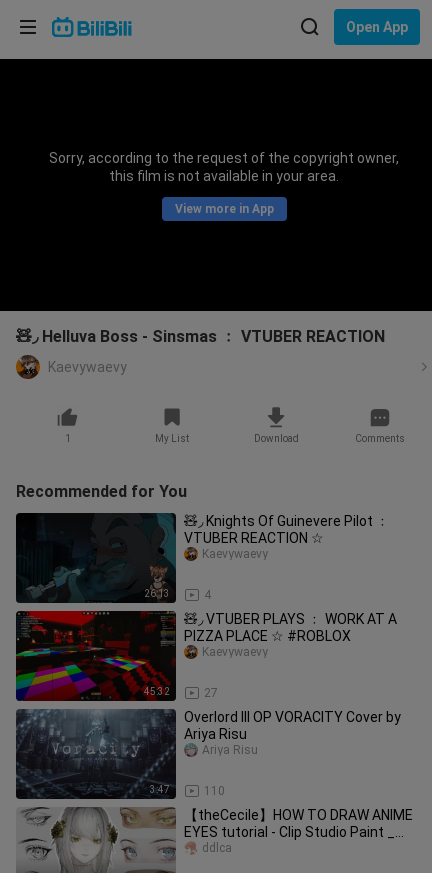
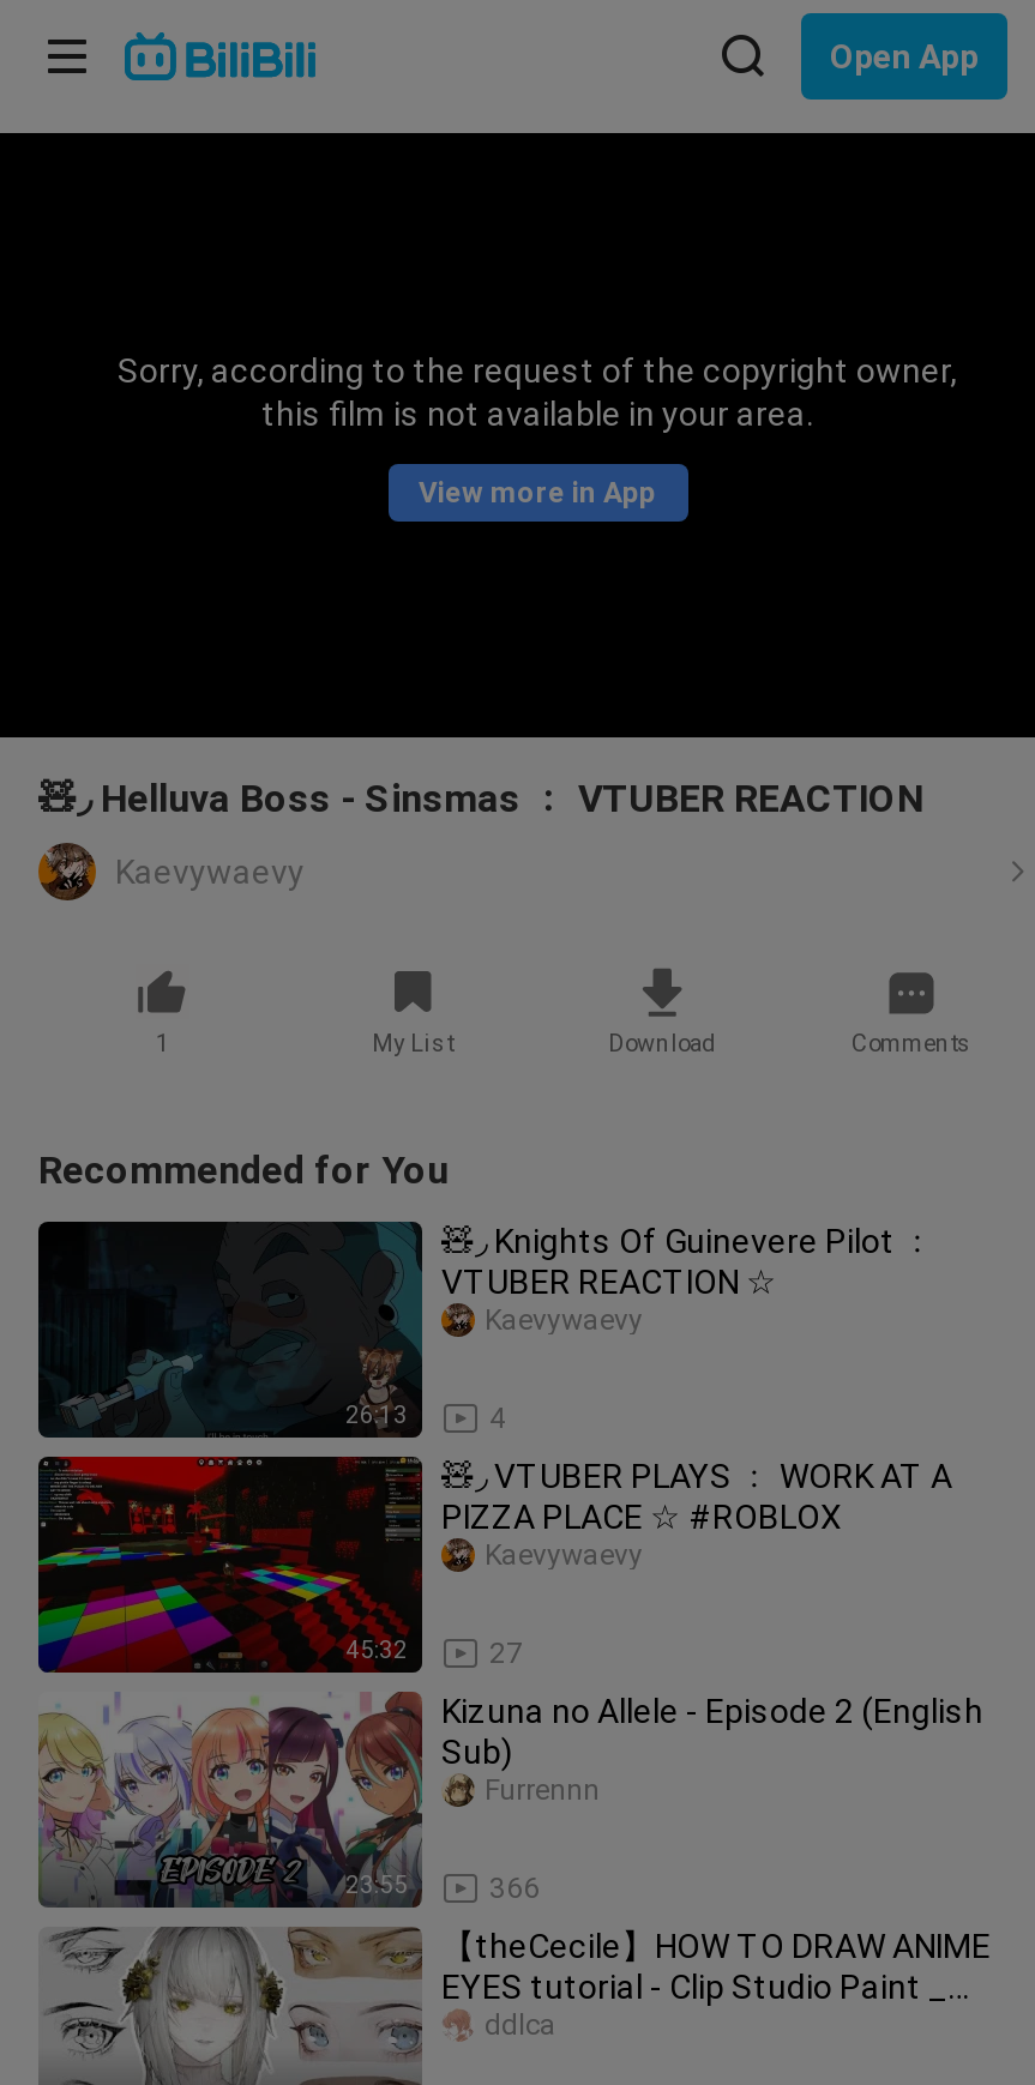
[15,708,177,799] [image] | 3:47 -> [36,1692,422,1908] [image] | 23:55
[184,709,401,742] Overlord III OP VORACITY Cover by | Ariya Risu -> [441,1692,983,1771] Kizuna no Allele - Episode 2 (English | Sub)
[202,743,258,757] Ariya Risu -> [485,1773,600,1807] Furrennn
[204,784,225,798] 110 -> [489,1872,540,1905] 366

